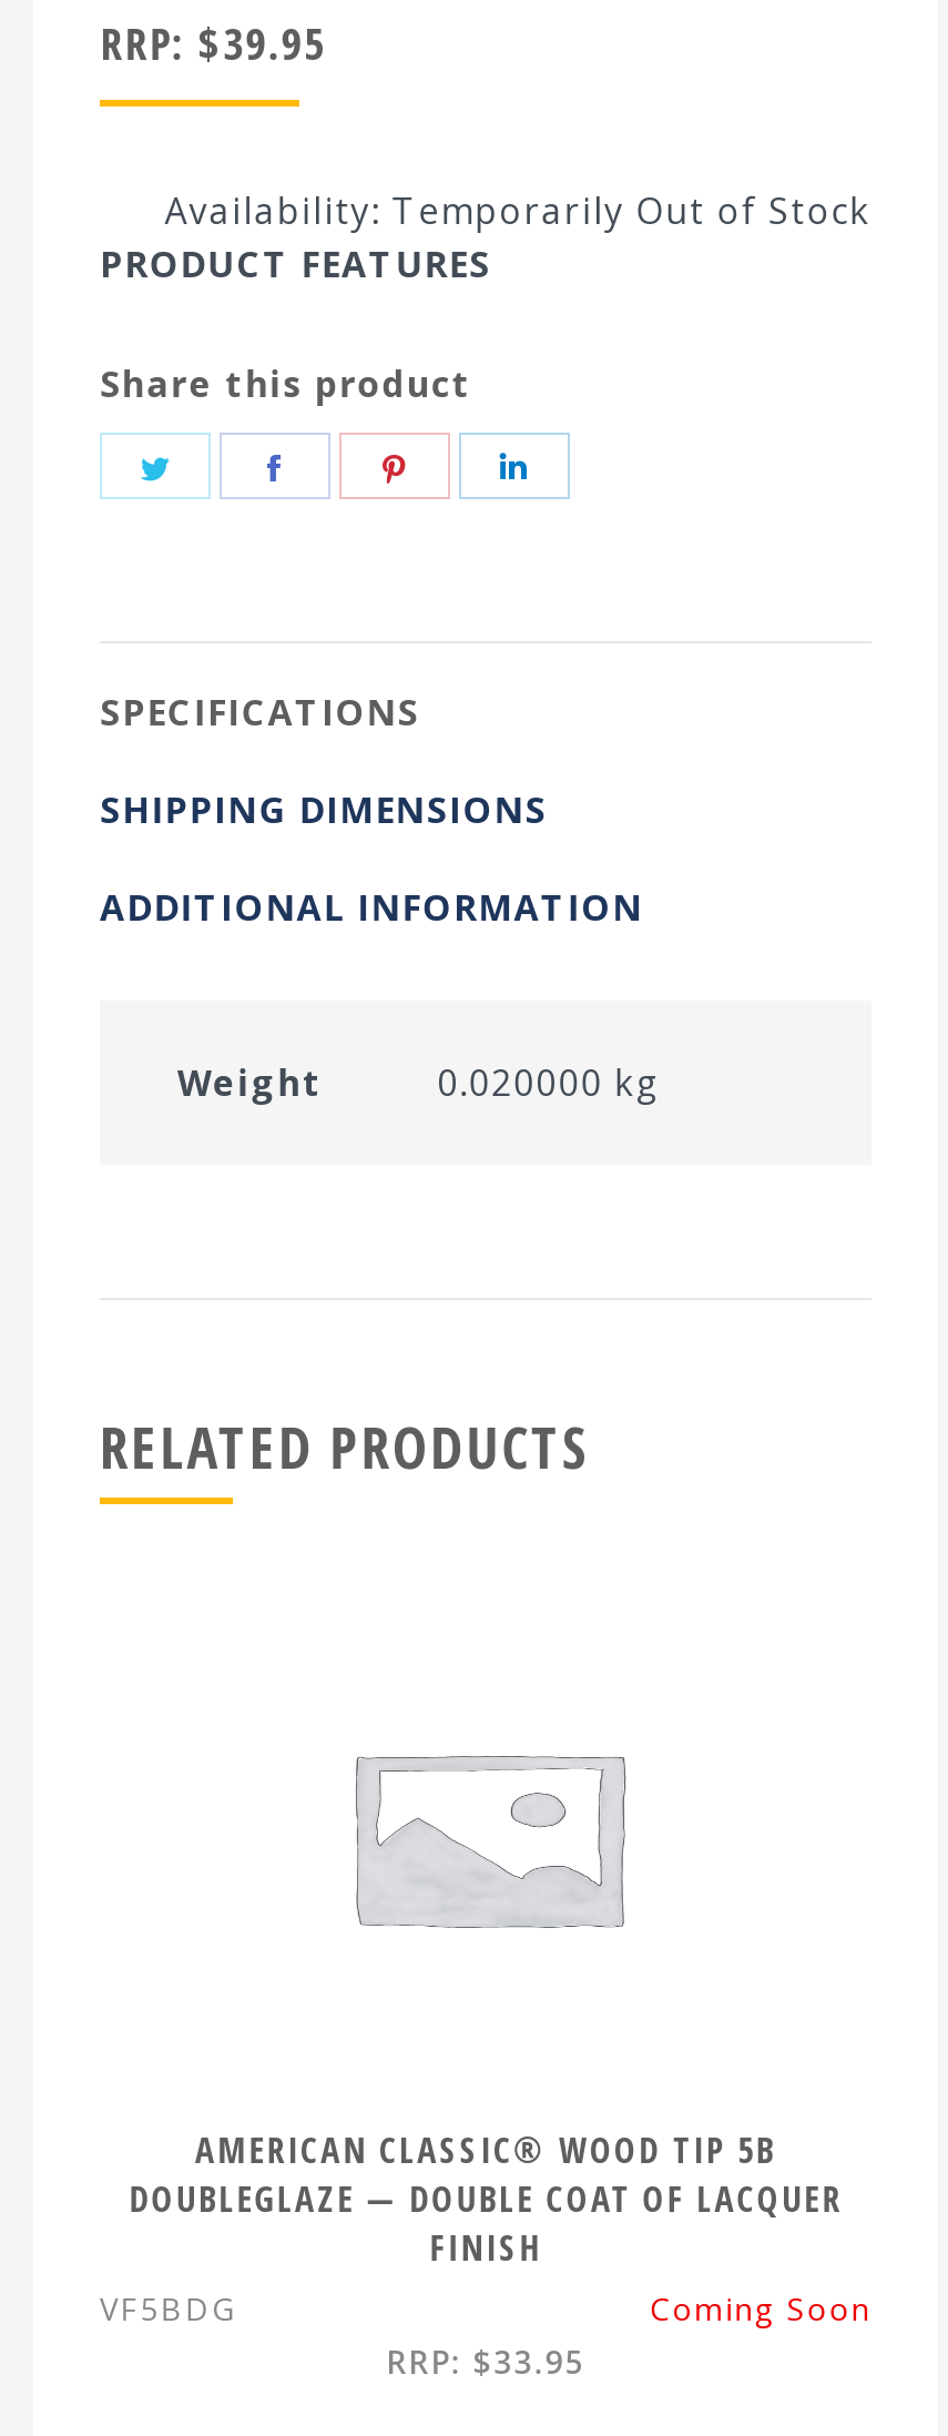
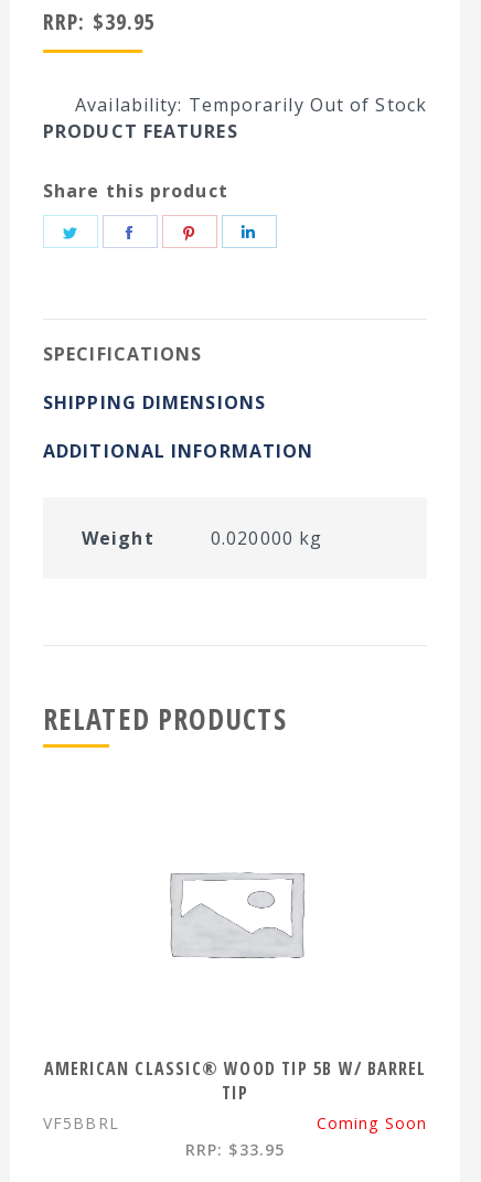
[100,2125,842,2330] AMERICAN CLASSIC® WOOD TIP 5B | DOUBLEGLAZE — DOUBLE COAT OF LACQUER | FINISH | VF5BDG -> [43,1056,426,1133] AMERICAN CLASSIC® WOOD TIP 5B W/ BARREL | TIP | VF5BBRL

